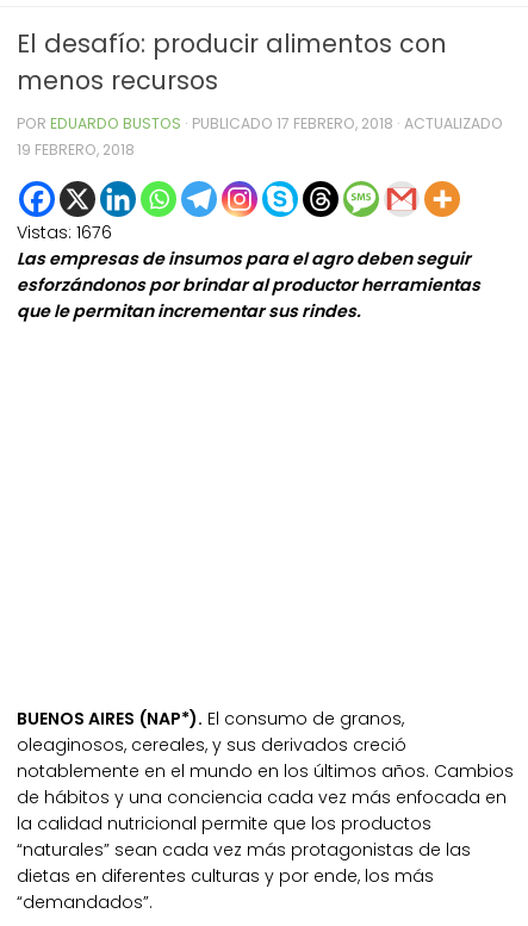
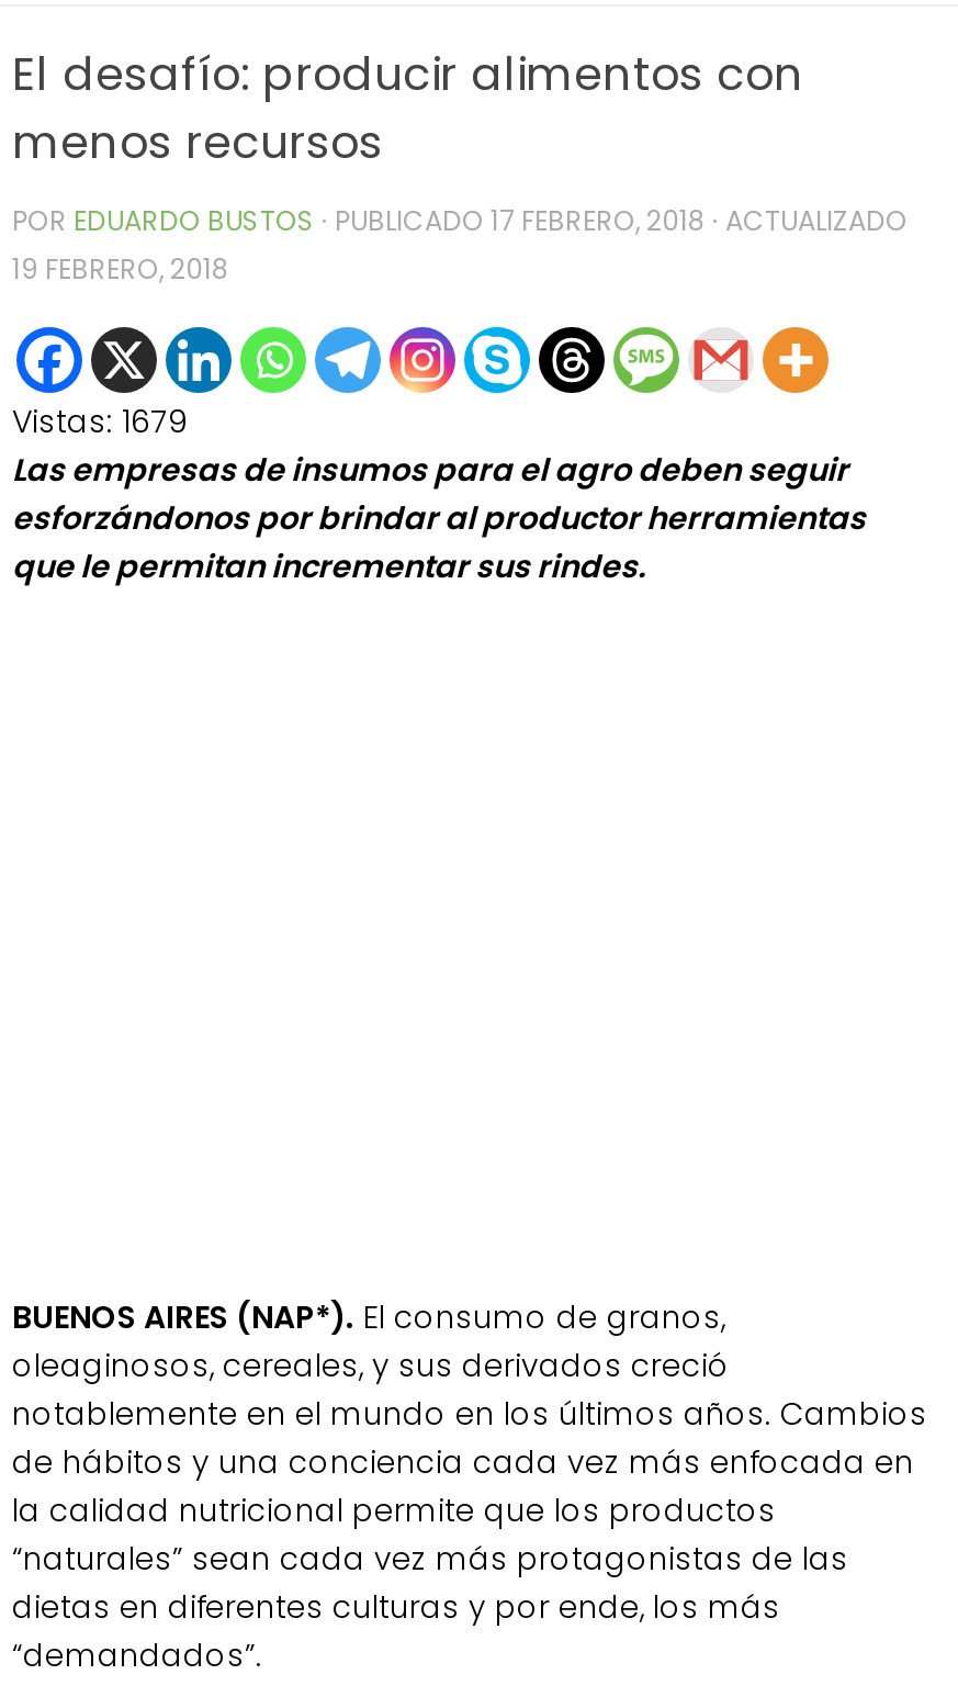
[17,221,112,245] Vistas: 1676 -> [12,400,188,444] Vistas: 1679

